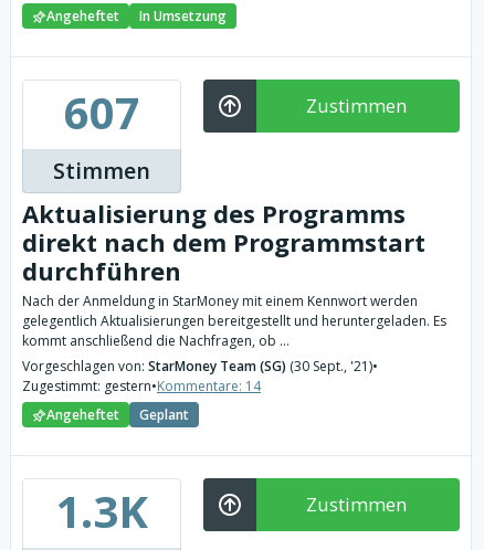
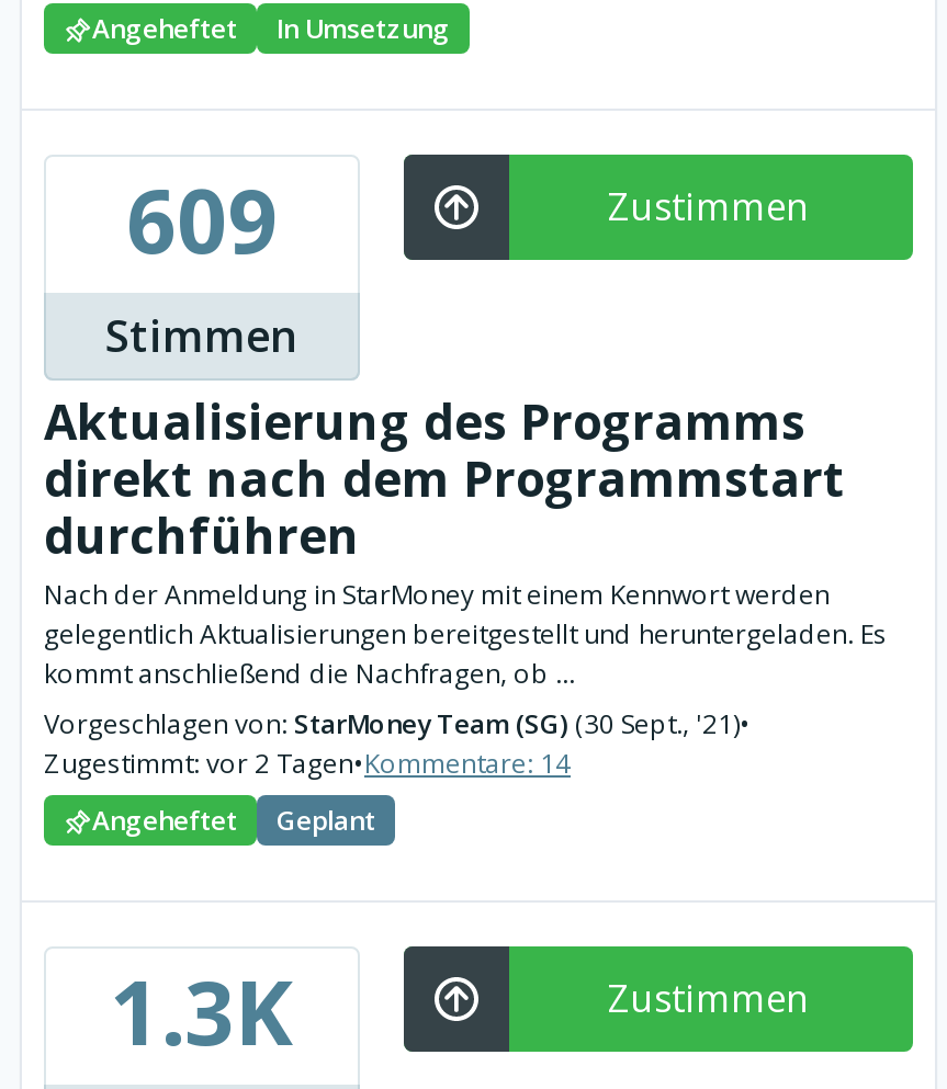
[64,82,140,142] 607 -> [126,159,278,280] 609
[22,377,261,395] Zugestimmt: gestern•Kommentare: 14 -> [44,745,571,782] Zugestimmt: vor 2 Tagen•Kommentare: 14

